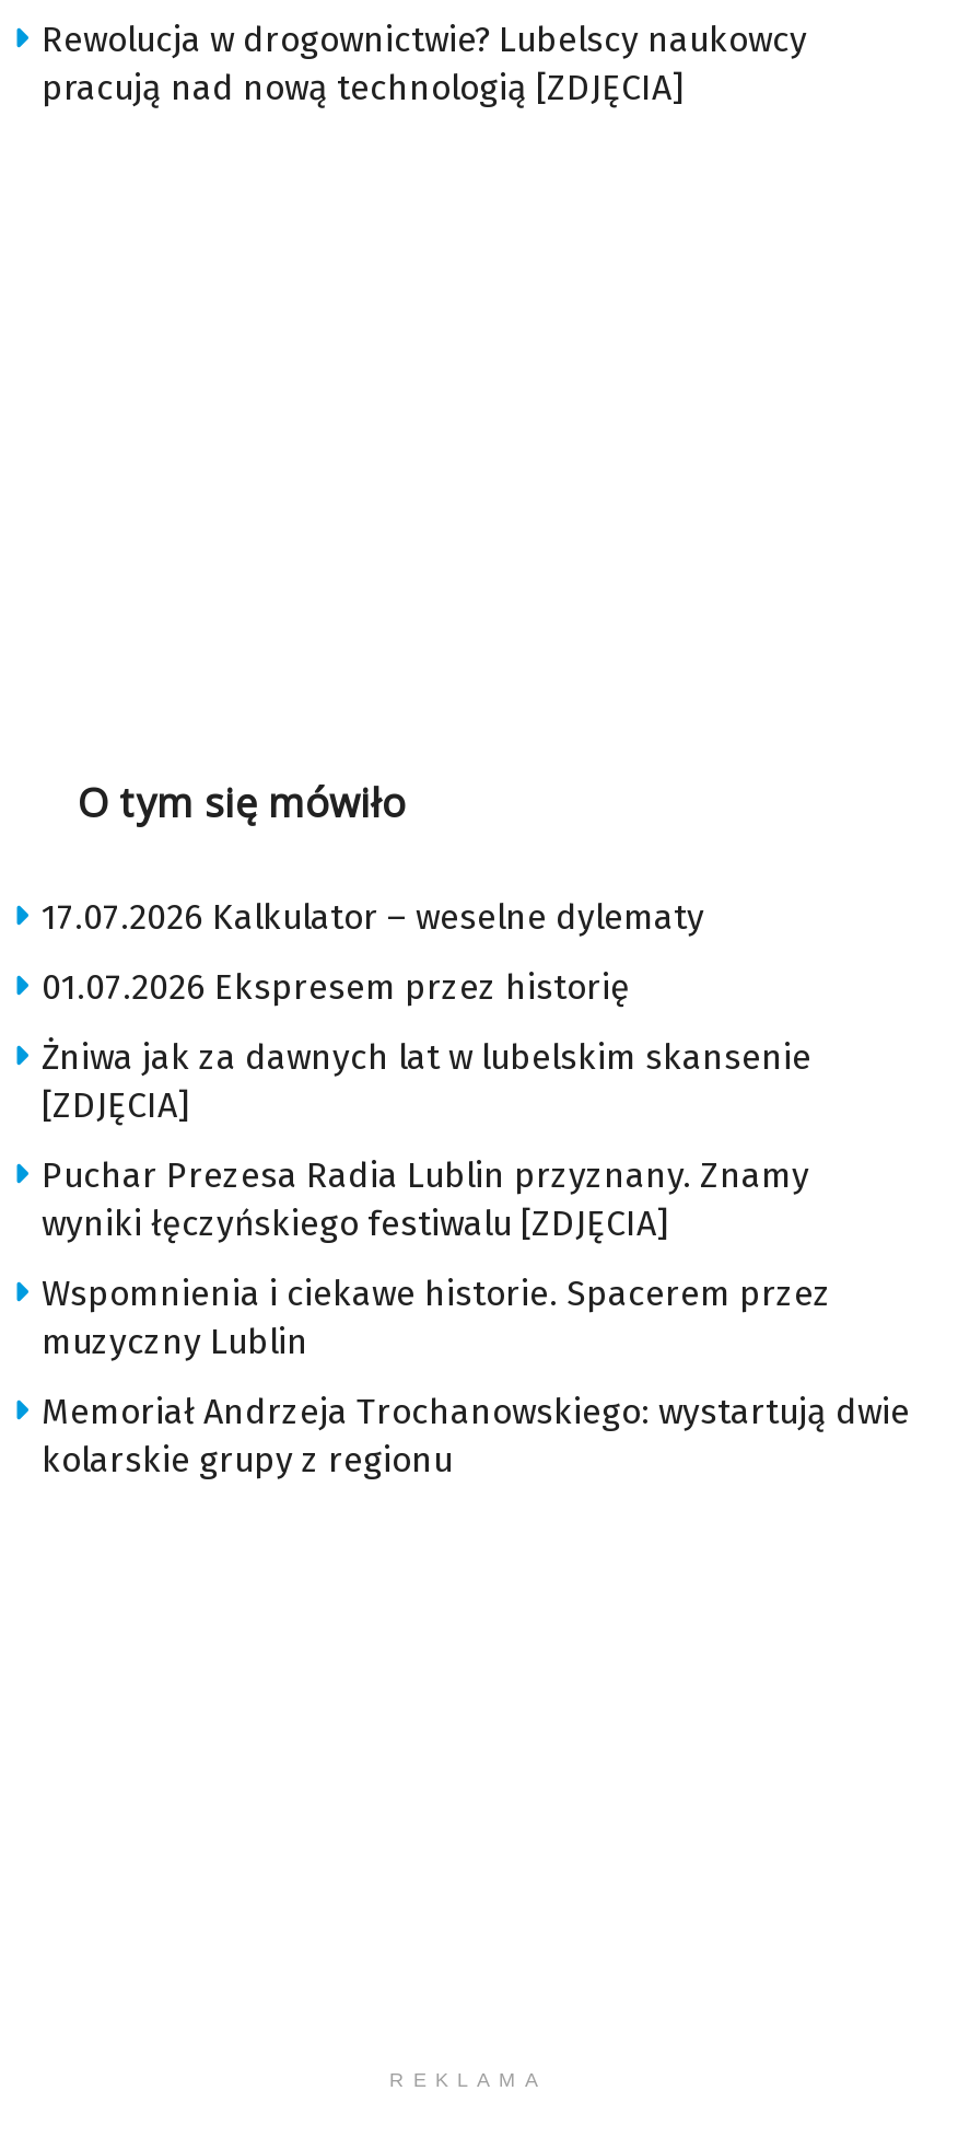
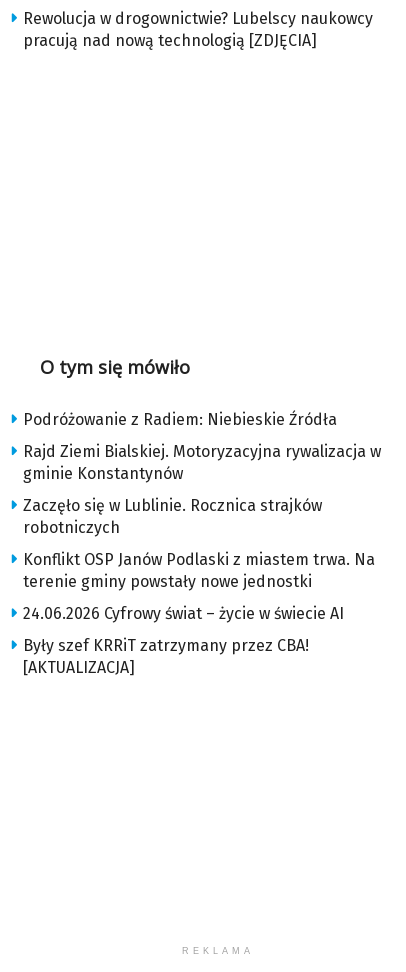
[42,895,704,937] 17.07.2026 Kalkulator – weselne dylematy -> [23,410,337,429] Podróżowanie z Radiem: Niebieskie Źródła
[42,966,630,1007] 01.07.2026 Ekspresem przez historię -> [23,442,381,483] Rajd Ziemi Bialskiej. Motoryzacyjna rywalizacja w | gminie Konstantynów
[42,1036,811,1125] Żniwa jak za dawnych lat w lubelskim skansenie | [ZDJĘCIA] -> [23,496,322,537] Zaczęło się w Lublinie. Rocznica strajków | robotniczych
[42,1154,809,1243] Puchar Prezesa Radia Lublin przyznany. Znamy | wyniki łęczyńskiego festiwalu [ZDJĘCIA] -> [23,550,375,591] Konflikt OSP Janów Podlaski z miastem trwa. Na | terenie gminy powstały nowe jednostki
[42,1272,831,1362] Wspomnienia i ciekawe historie. Spacerem przez | muzyczny Lublin -> [23,604,344,623] 24.06.2026 Cyfrowy świat – życie w świecie AI
[42,1390,910,1480] Memoriał Andrzeja Trochanowskiego: wystartują dwie | kolarskie grupy z regionu -> [23,636,309,677] Były szef KRRiT zatrzymany przez CBA! | [AKTUALIZACJA]

